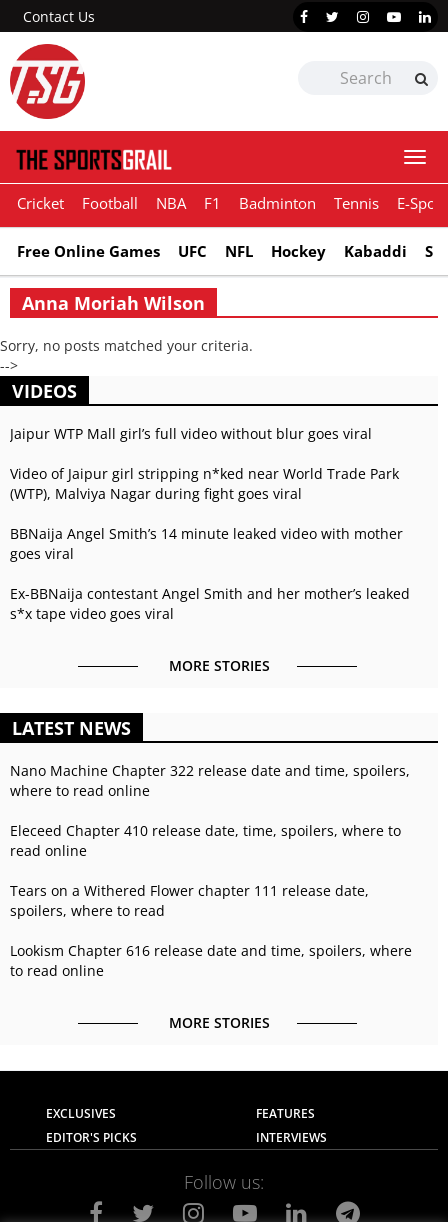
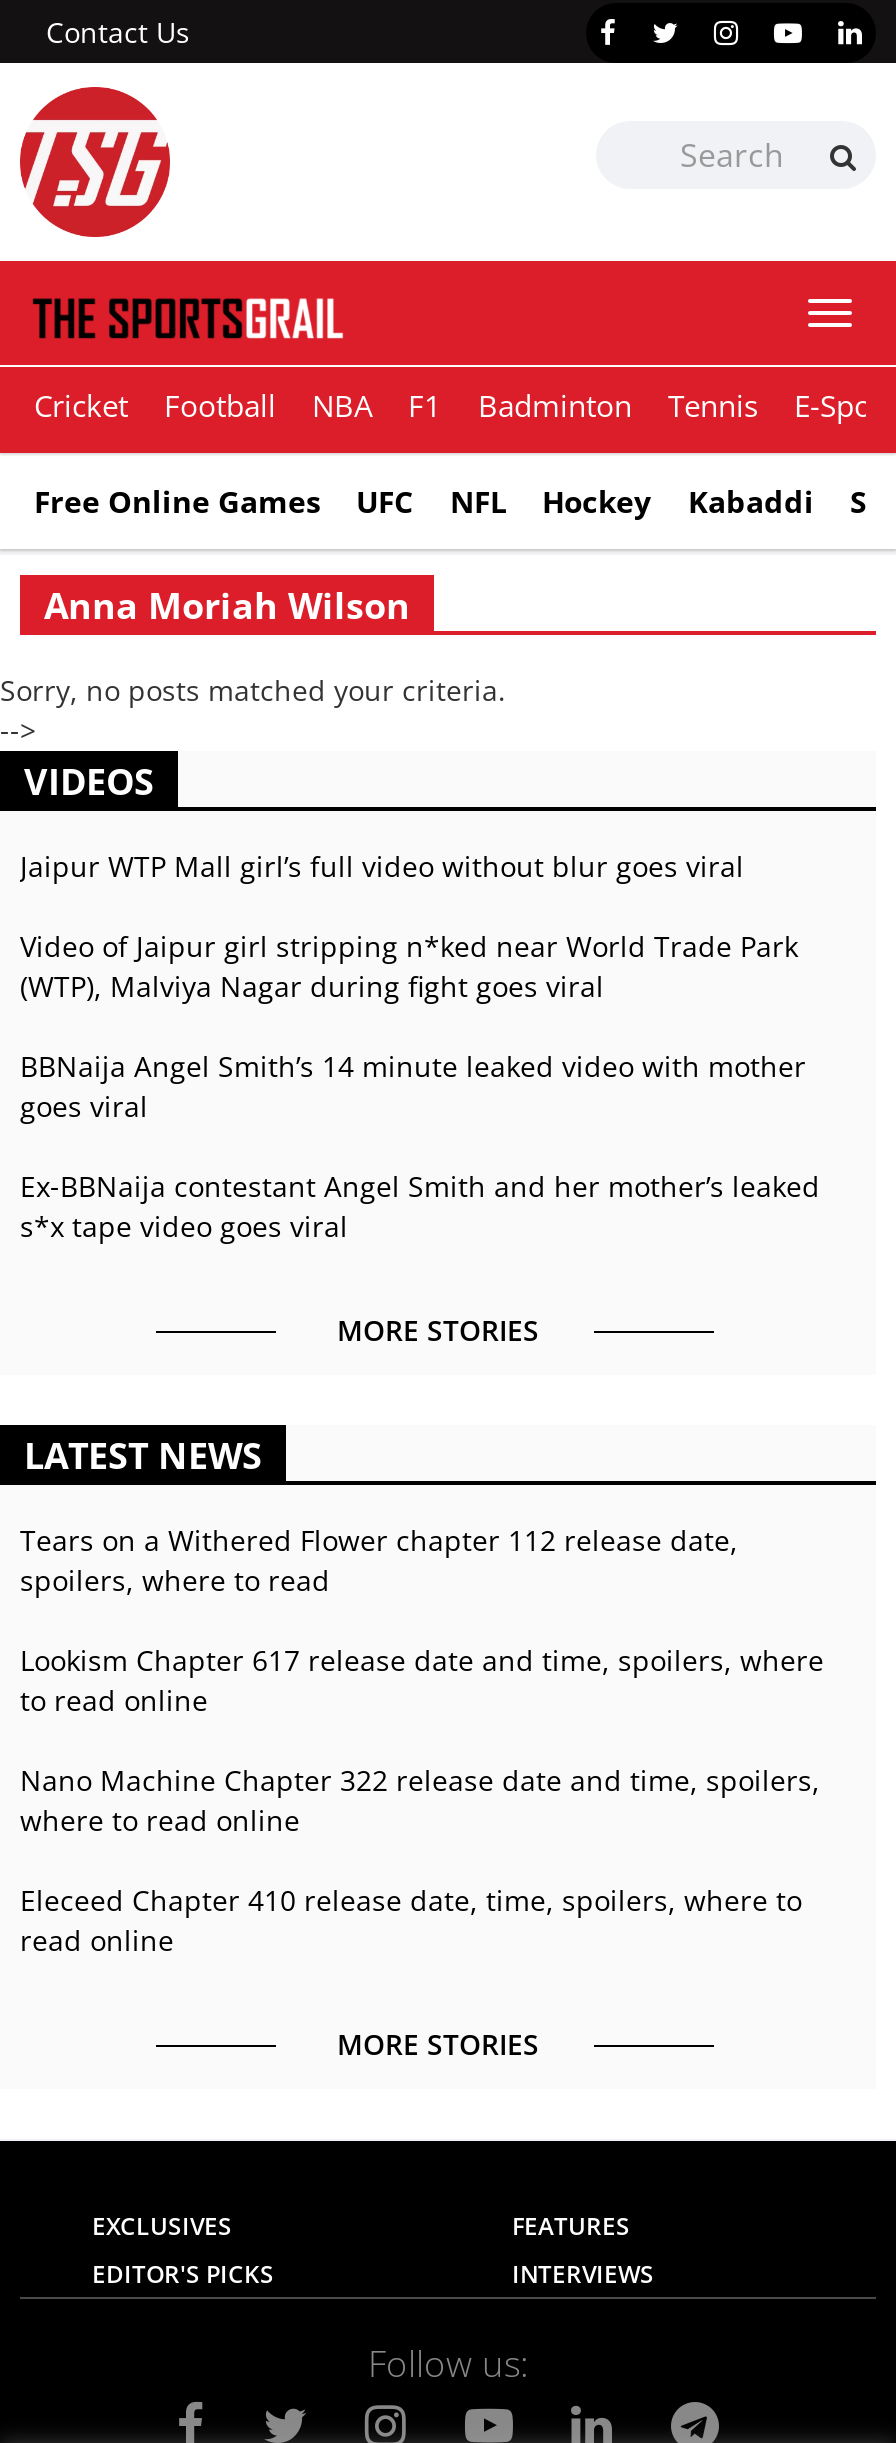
none -> [20,1521,824,1679] Tears on a Withered Flower chapter 112 release date, | Lookism Chapter 617 release date and time, spoilers, where
moved [10,761,410,860] -> [20,1761,820,1959]: Nano Machine Chapter 322 release date and time, spoilers, | where to read online | Eleceed Chapter 410 release date, time, spoilers, where to | read online
[10,881,412,960] Tears on a Withered Flower chapter 111 release date, | Lookism Chapter 616 release date and time, spoilers, where -> none
moved [10,901,165,920] -> [20,1561,330,1599]: spoilers, where to read
moved [10,961,104,980] -> [20,1681,208,1719]: to read online

